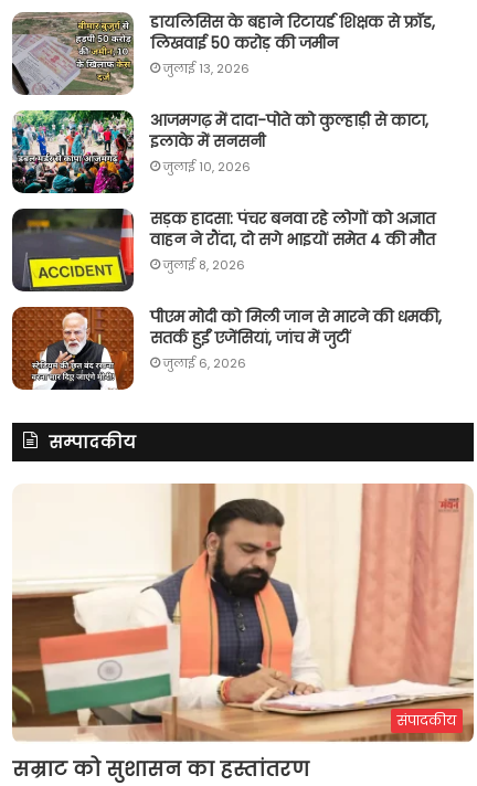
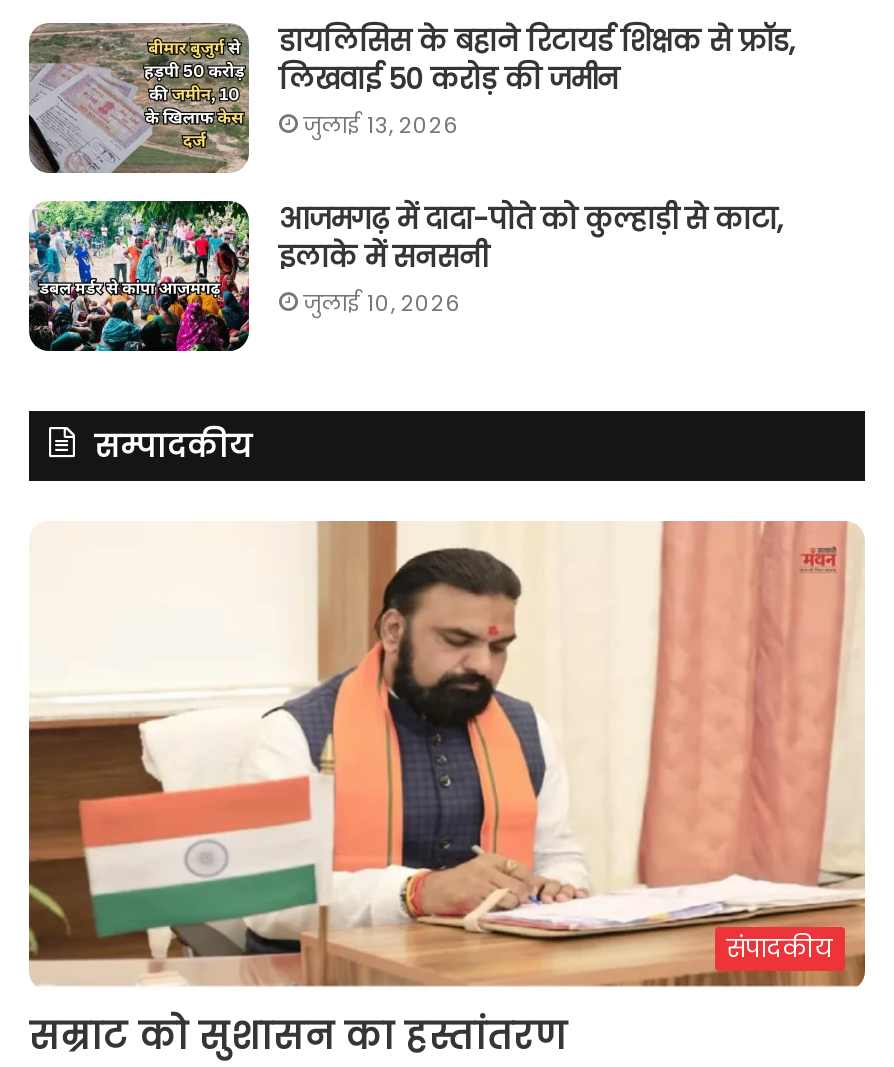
[12,207,442,372] [image] | सड़क हादसा: पंचर बनवा रहे लोगों को अज्ञात | वाहन ने रौंदा, दो सगे भाइयों समेत 4 की मौत | जुलाई 8, 2026 | पीएम मोदी को मिली जान से मारने की धमकी, | सतर्क हुईं एजेंसियां, जांच में जुटीं | जुलाई 6, 2026 -> none
[11,306,135,391] [image] -> none

